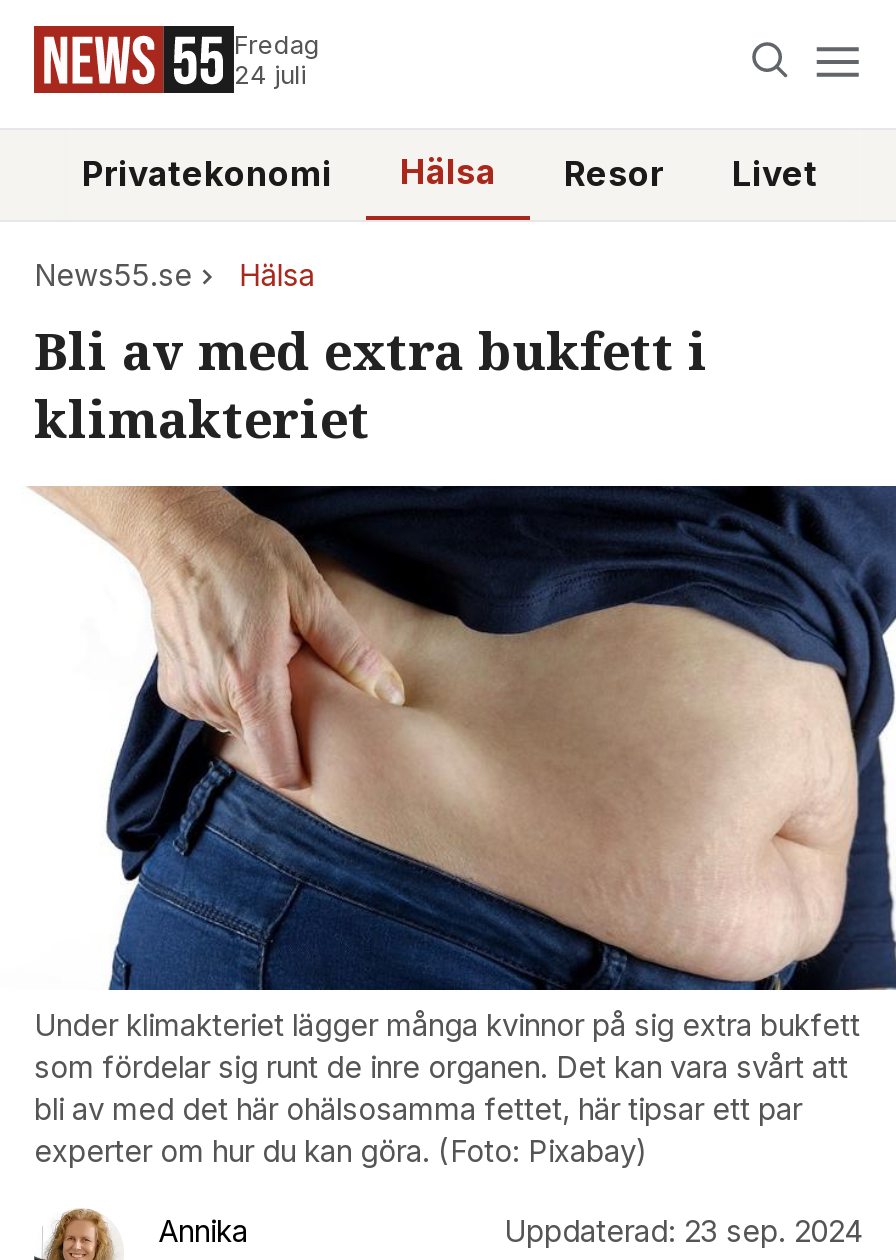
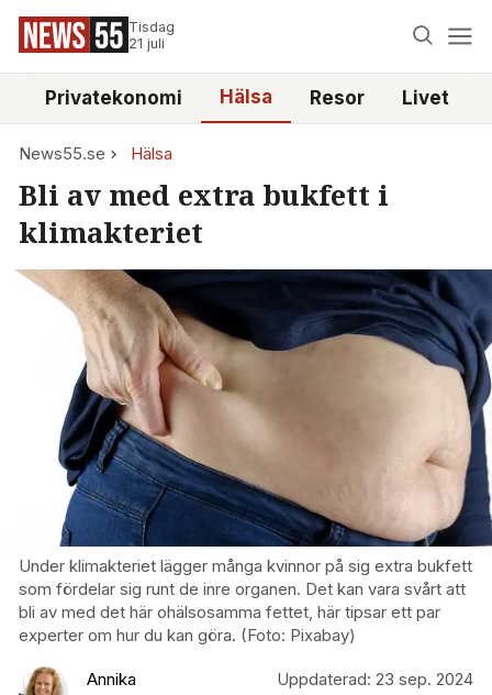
[234,30,320,90] Fredag | 24 juli -> [128,19,175,52] Tisdag | 21 juli

